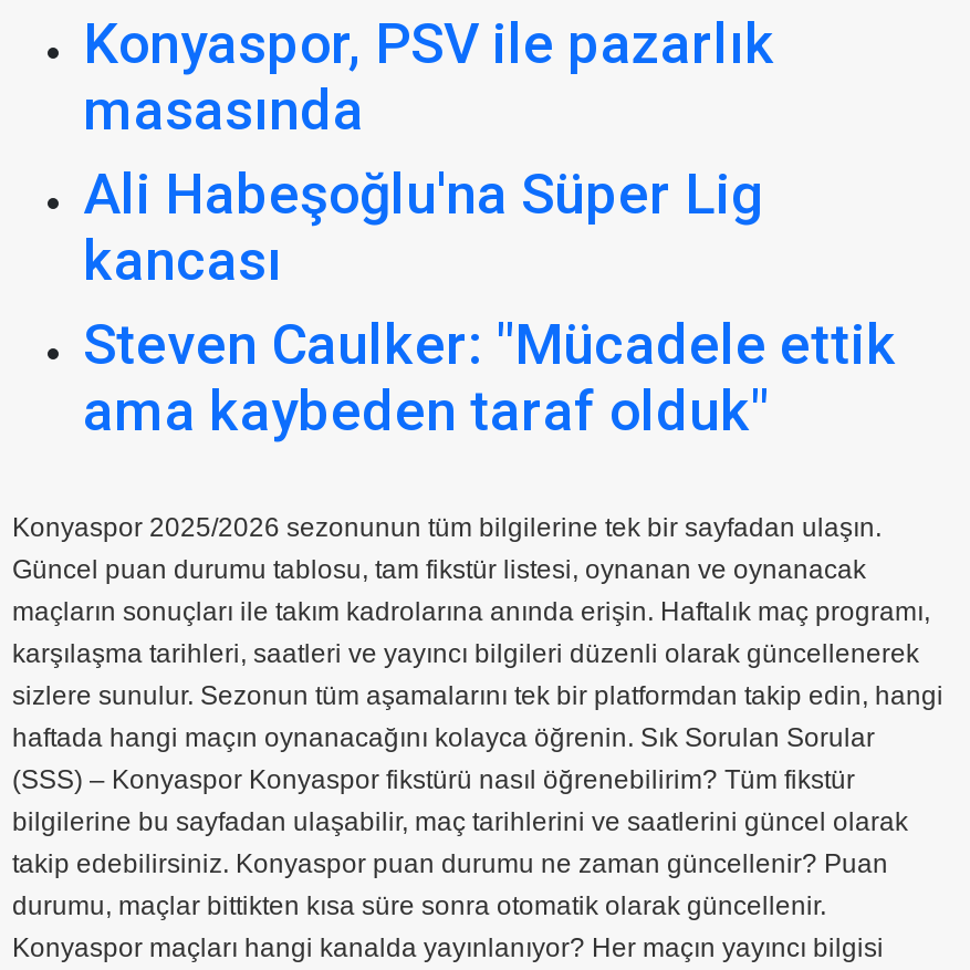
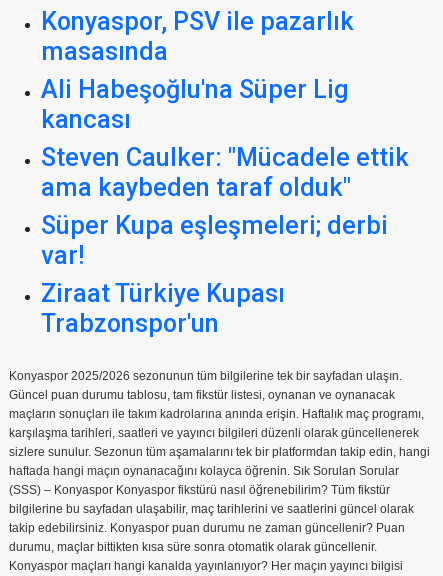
none -> [41,211,388,338] Süper Kupa eşleşmeleri; derbi | var! | Ziraat Türkiye Kupası | Trabzonspor'un

